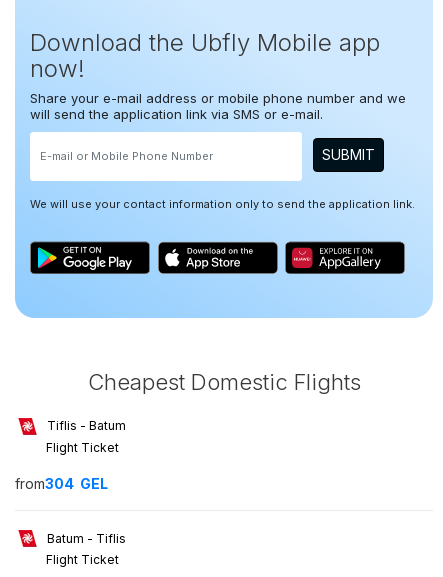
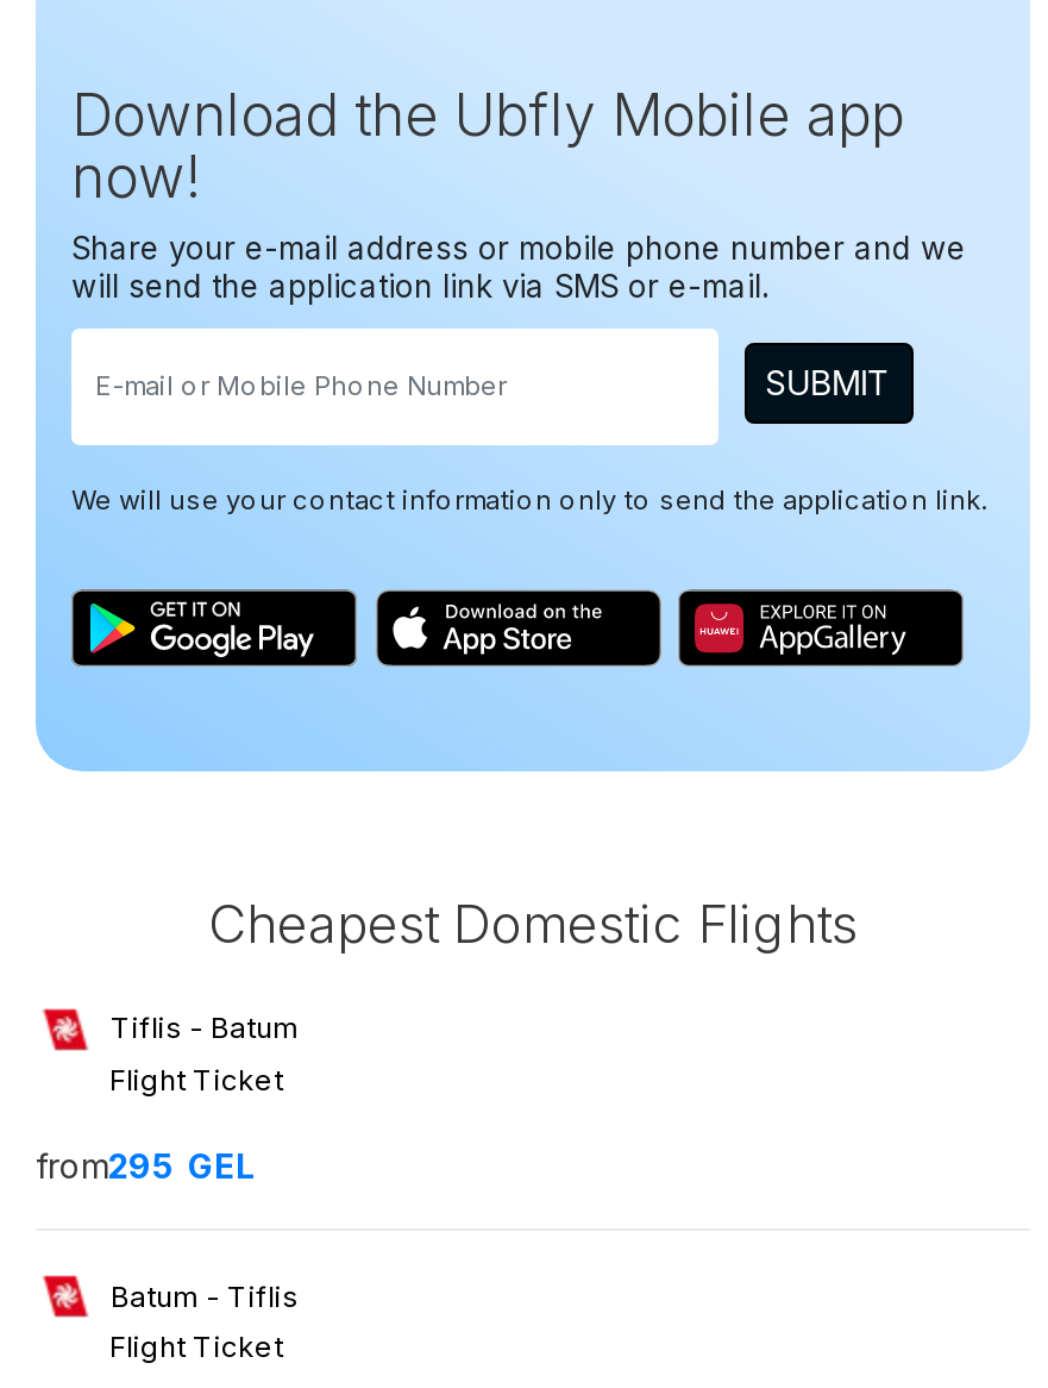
[15,475,108,492] from304 GEL -> [36,1144,255,1185] from295 GEL

